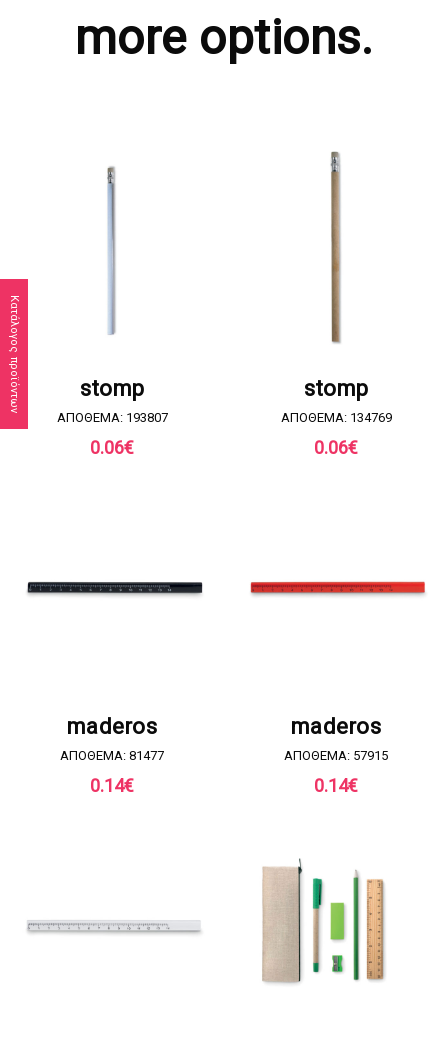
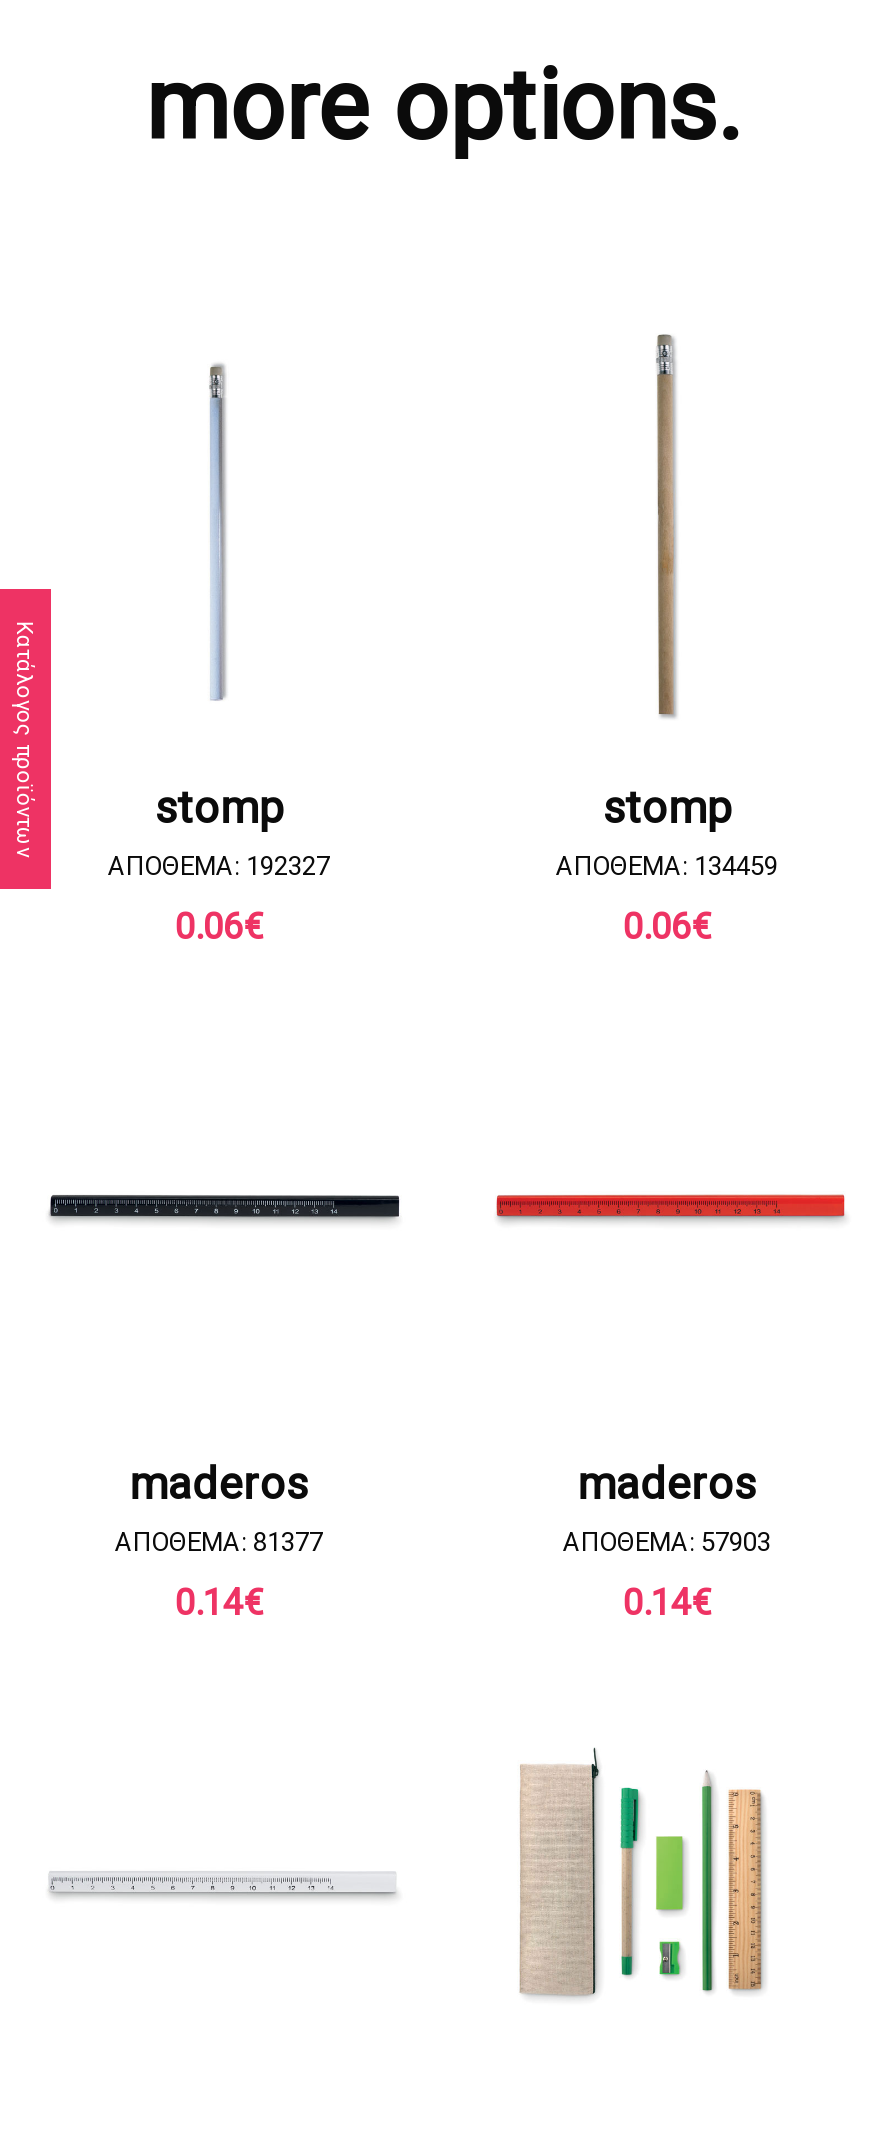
[56,410,167,425] ΑΠΟΘΕΜΑ: 193807 -> [108,851,330,881] ΑΠΟΘΕΜΑ: 192327
[280,410,391,425] ΑΠΟΘΕΜΑ: 134769 -> [556,851,778,881] ΑΠΟΘΕΜΑ: 134459
[60,748,164,763] ΑΠΟΘΕΜΑ: 81477 -> [115,1527,323,1557] ΑΠΟΘΕΜΑ: 81377
[284,748,388,763] ΑΠΟΘΕΜΑ: 57915 -> [563,1527,771,1557] ΑΠΟΘΕΜΑ: 57903

